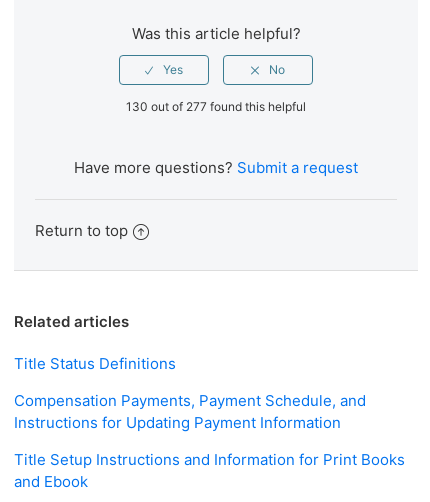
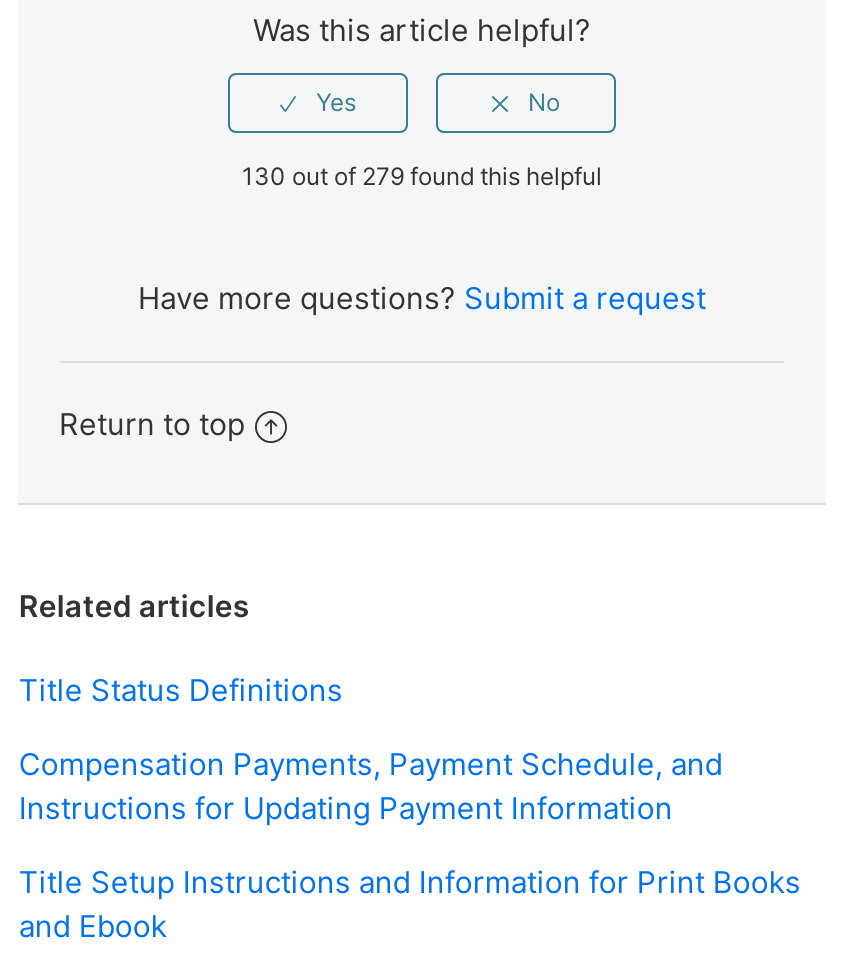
[126,99,306,114] 130 out of 277 found this helpful -> [242,162,602,192] 130 out of 279 found this helpful

